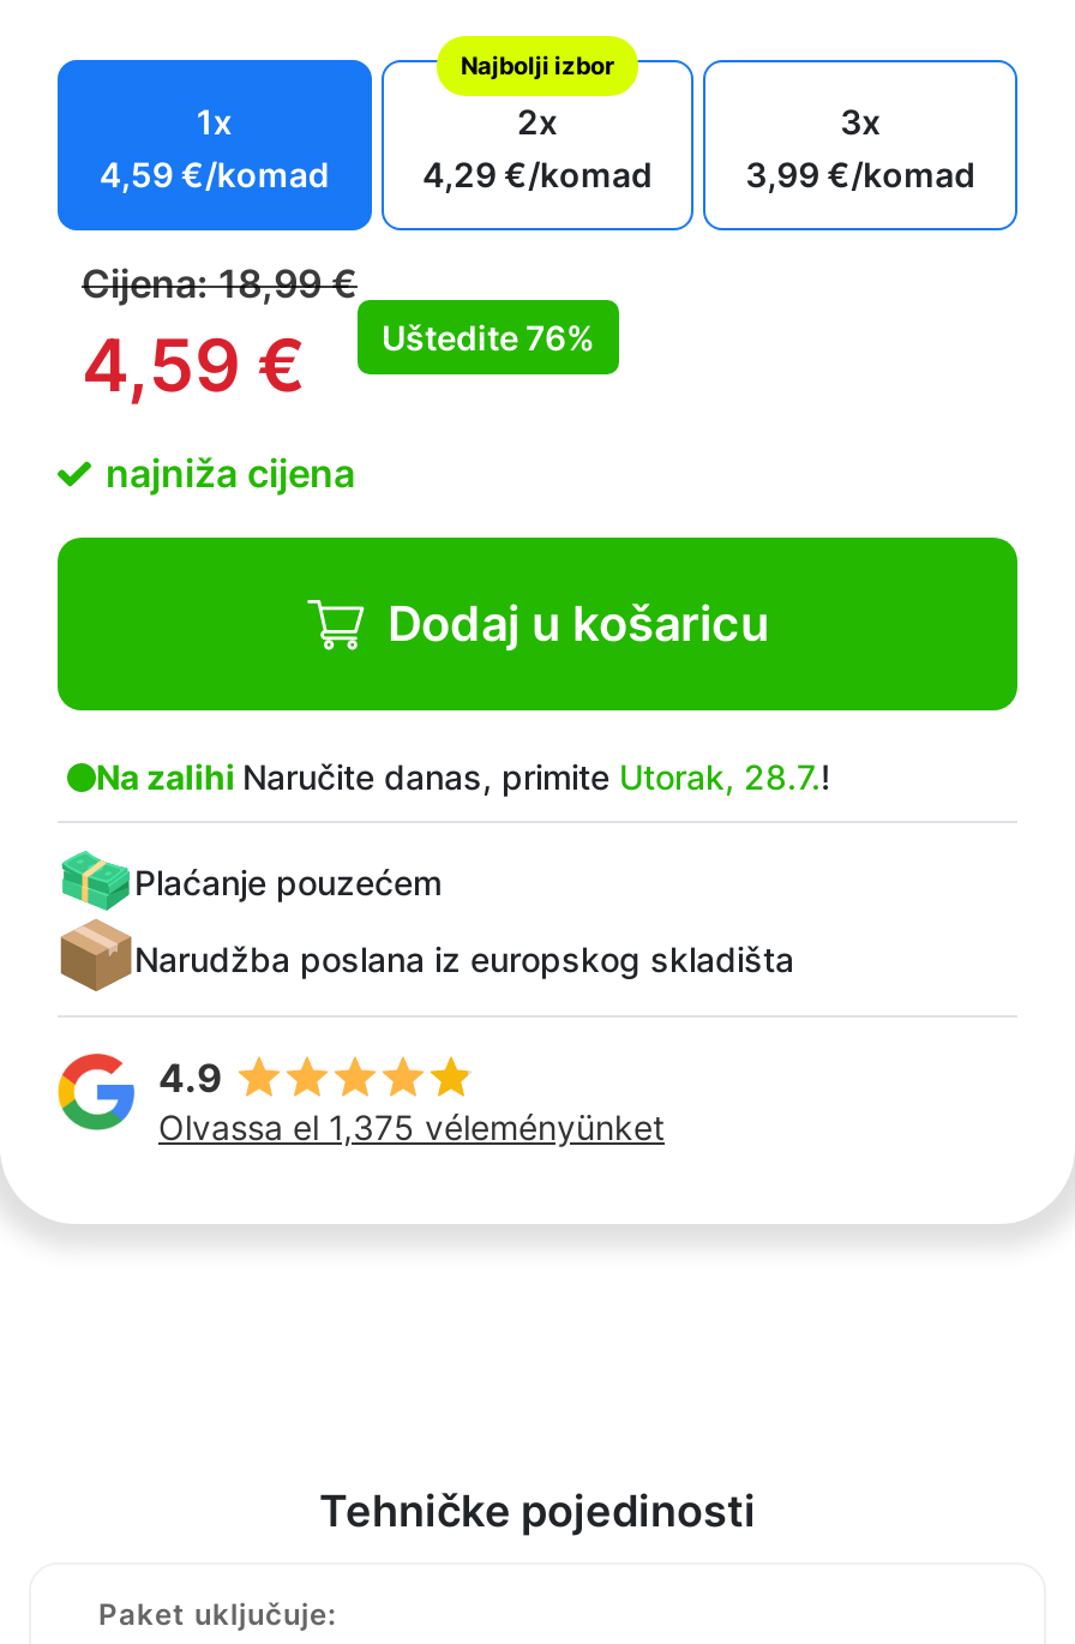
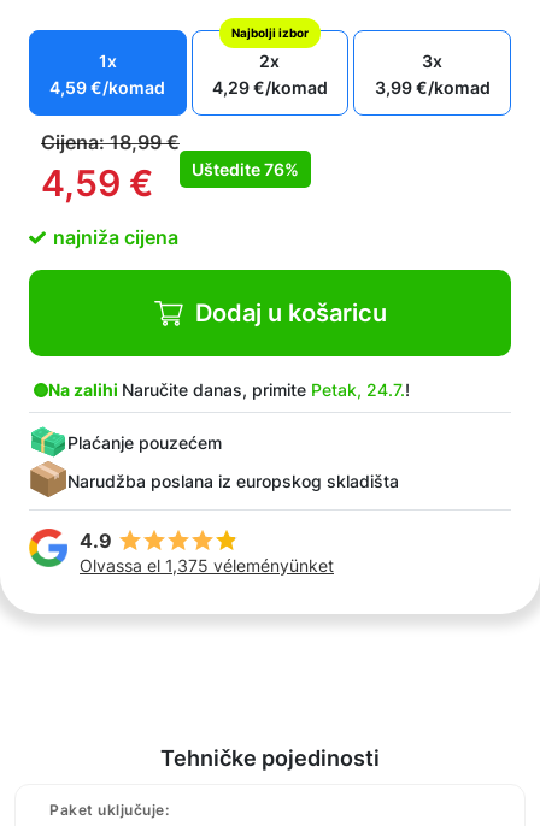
[96,756,830,797] Na zalihi Naručite danas, primite Utorak, 28.7.! -> [48,379,410,400] Na zalihi Naručite danas, primite Petak, 24.7.!

